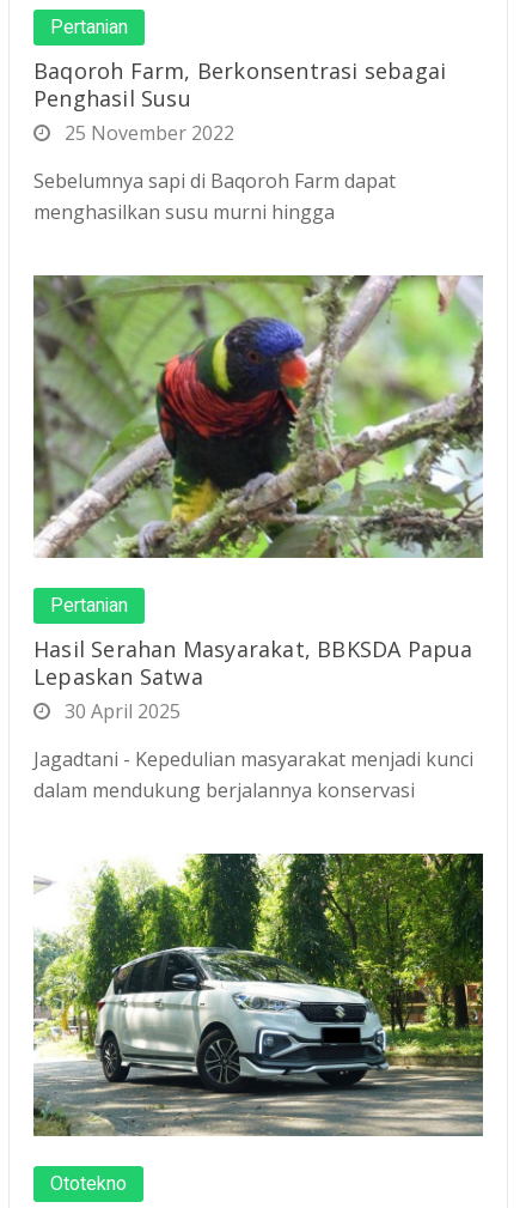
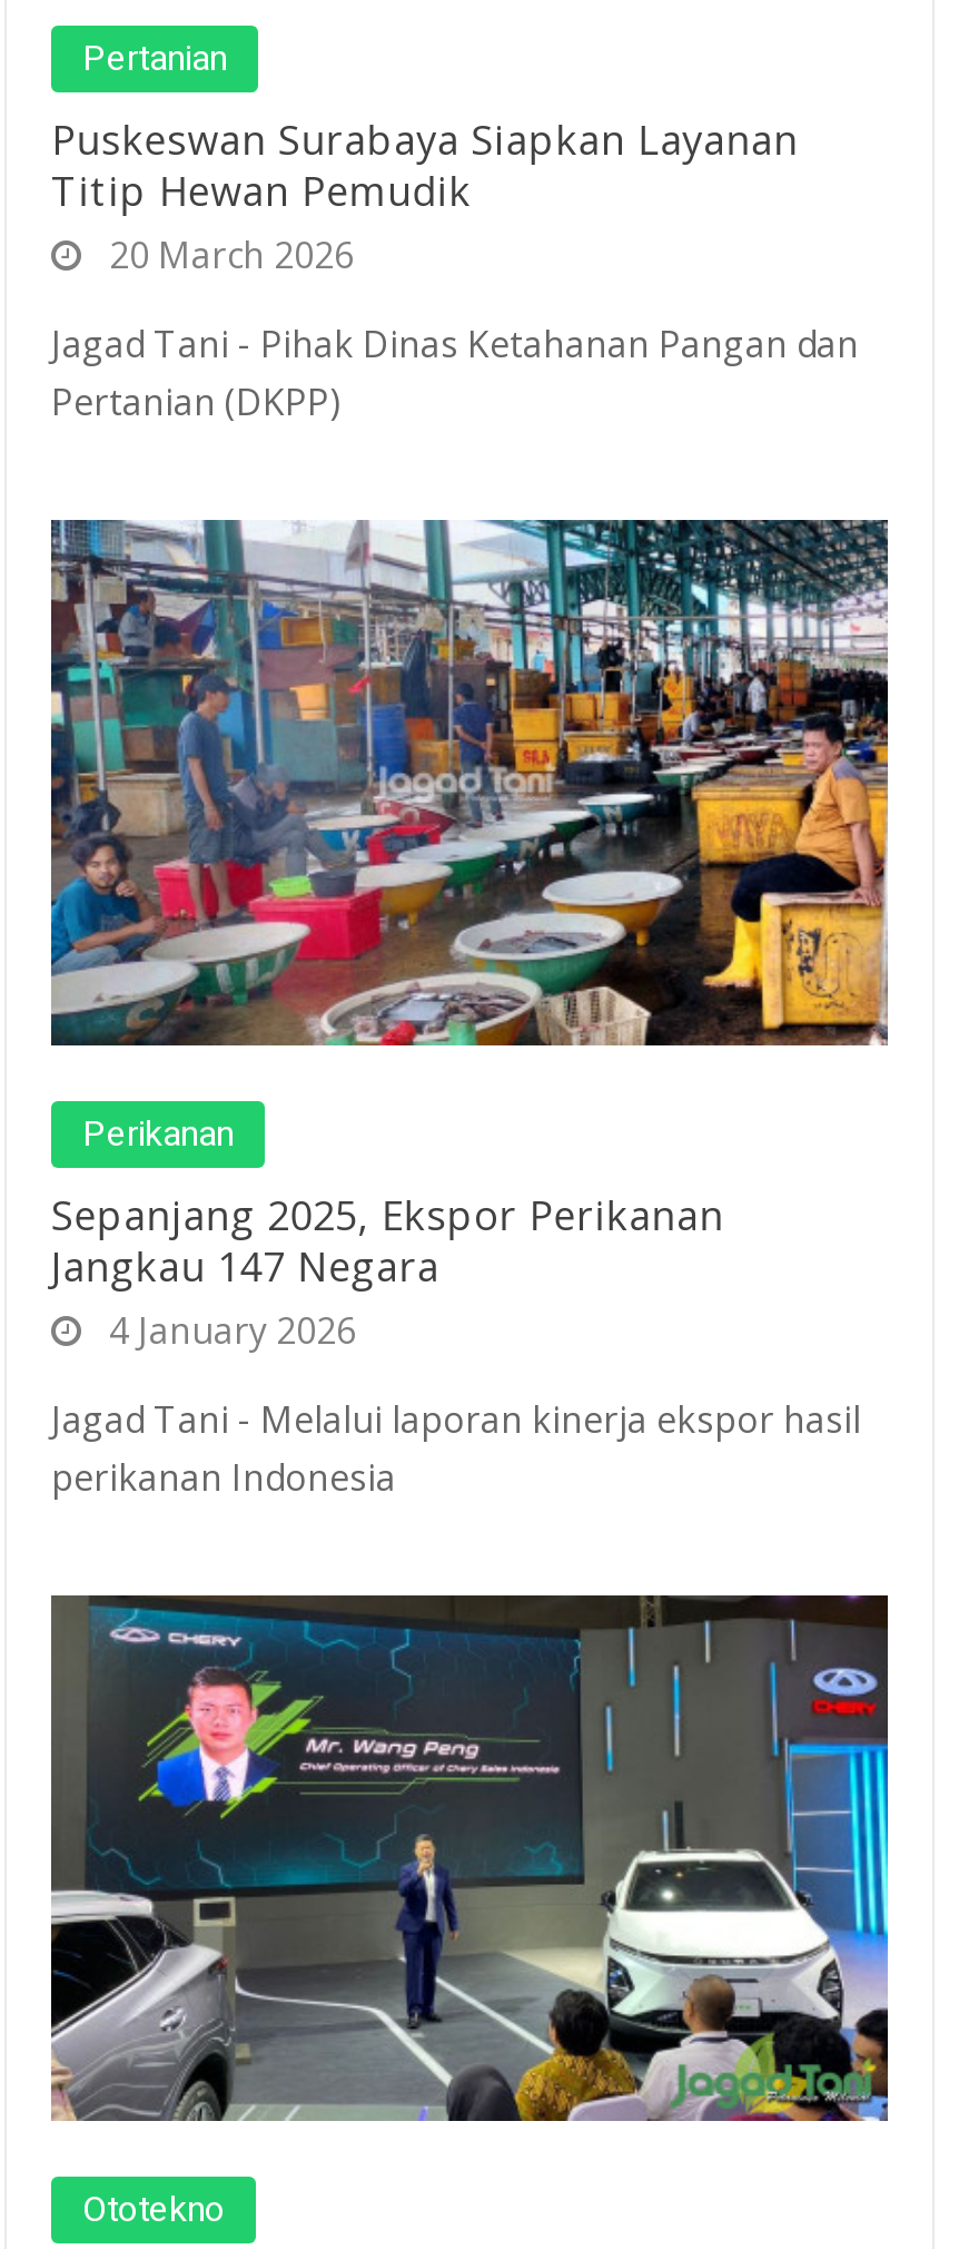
[33,56,446,146] Baqoroh Farm, Berkonsentrasi sebagai | Penghasil Susu | 25 November 2022 -> [51,112,798,279] Puskeswan Surabaya Siapkan Layanan | Titip Hewan Pemudik | 20 March 2026
[33,167,396,225] Sebelumnya sapi di Baqoroh Farm dapat | menghasilkan susu murni hingga -> [51,319,859,426] Jagad Tani - Pihak Dinas Ketahanan Pangan dan | Pertanian (DKPP)
[32,274,484,620] [image] | Pertanian -> [49,518,890,1161] [image] | Perikanan
[33,634,473,724] Hasil Serahan Masyarakat, BBKSDA Papua | Lepaskan Satwa | 30 April 2025 -> [51,1187,724,1354] Sepanjang 2025, Ekspor Perikanan | Jangkau 147 Negara | 4 January 2026
[33,746,473,803] Jagadtani - Kepedulian masyarakat menjadi kunci | dalam mendukung berjalannya konservasi -> [51,1394,861,1501] Jagad Tani - Melalui laporan kinerja ekspor hasil | perikanan Indonesia
[33,852,484,1137] [image] -> [49,1593,890,2123] [image]

